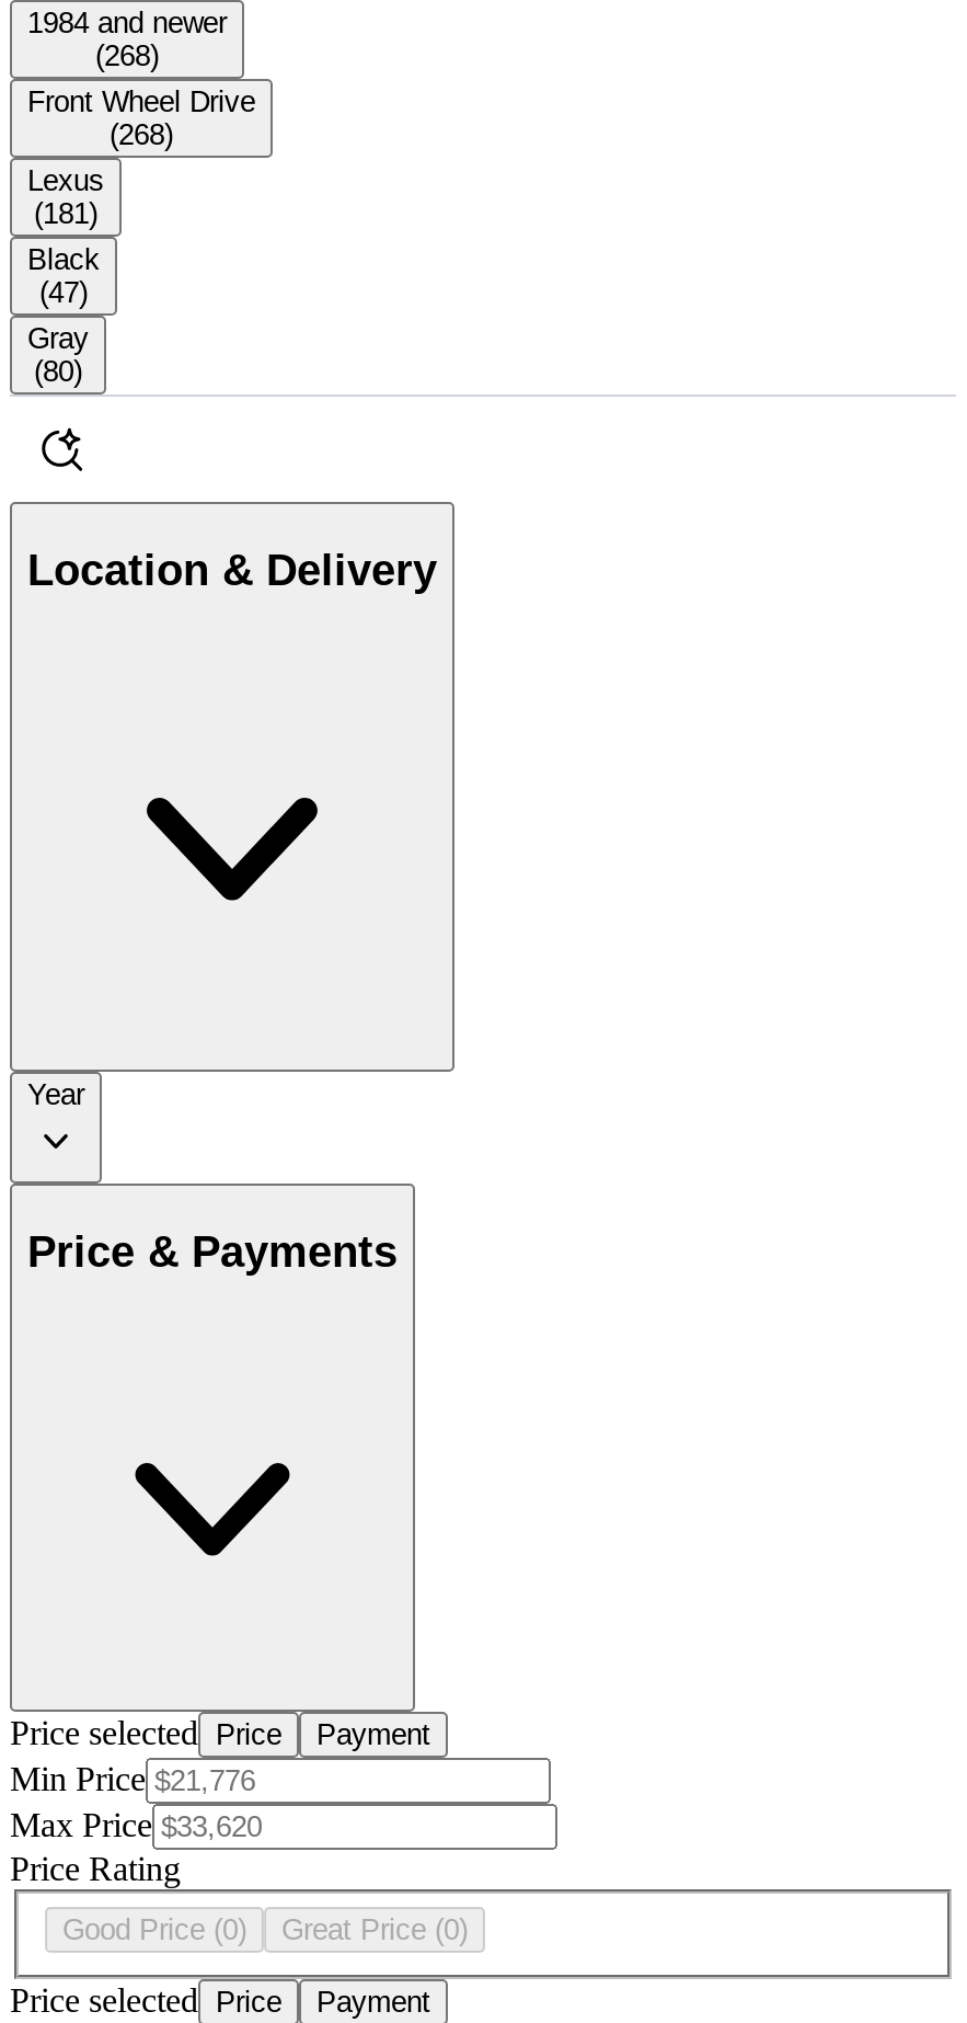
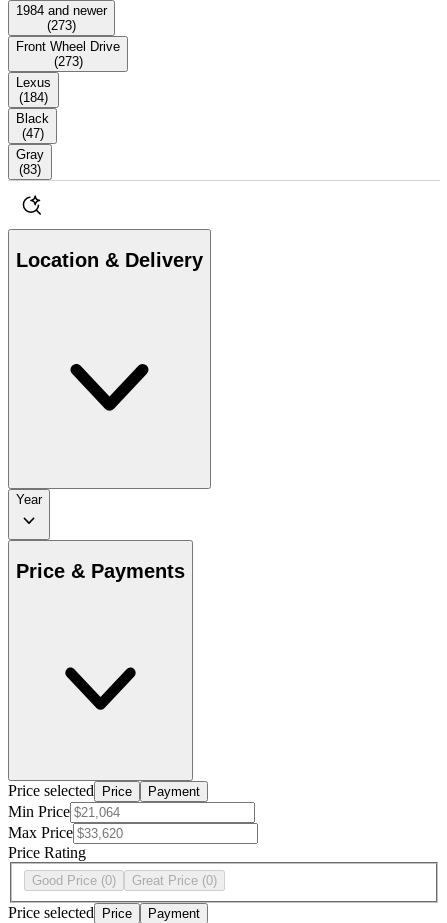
[95,39,159,72] (268) -> [47,18,76,33] (273)
[110,118,173,151] (268) -> [53,54,82,69] (273)
[34,197,97,230] (181) -> [19,90,48,105] (184)
[34,355,82,388] (80) -> [19,162,41,177] (83)

